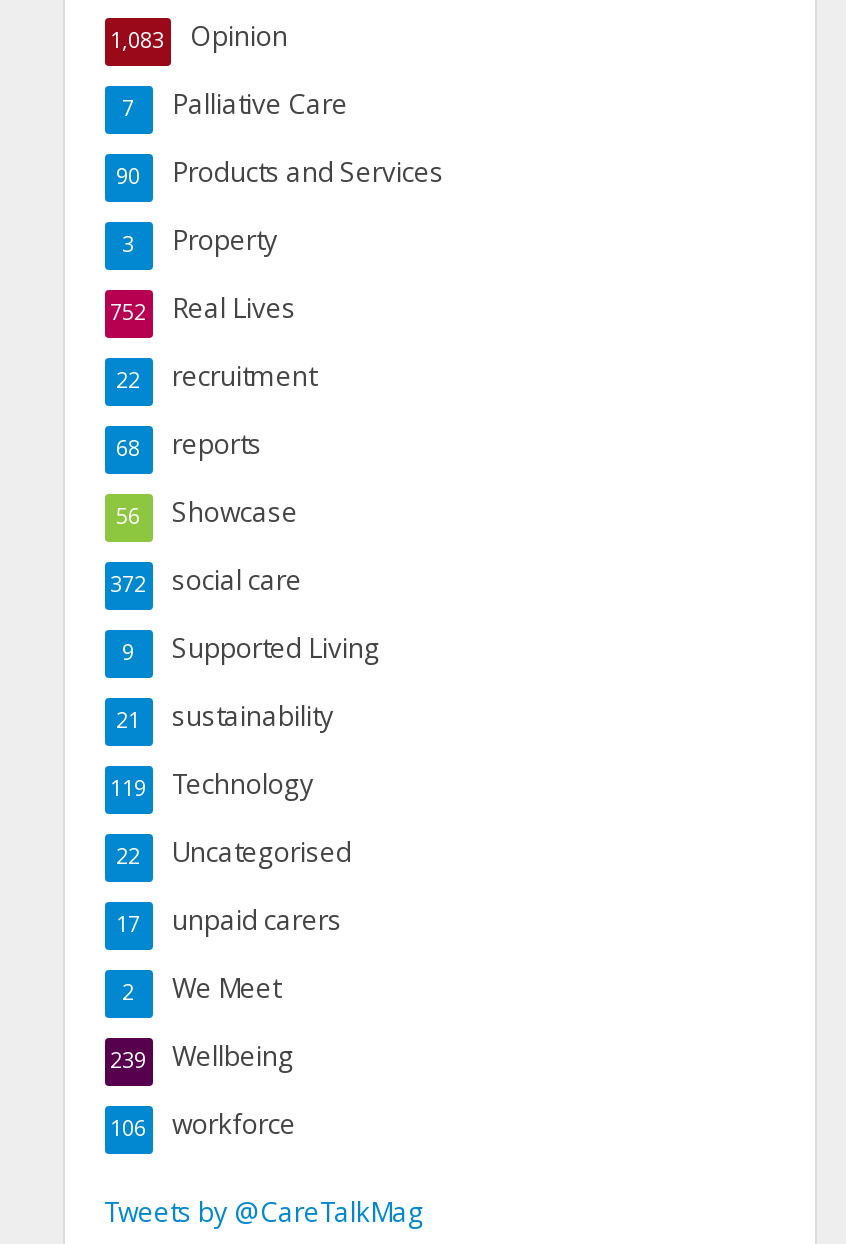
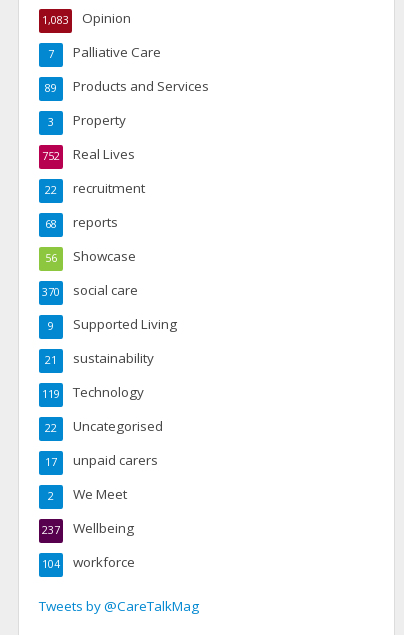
[116,154,444,190] 90 Products and Services -> [44,77,208,95] 89 Products and Services
[110,562,302,598] 372 social care -> [41,281,137,299] 370 social care
[110,1038,294,1074] 239 Wellbeing -> [41,519,133,537] 237 Wellbeing
[110,1106,296,1142] 106 workforce -> [41,553,134,571] 104 workforce

